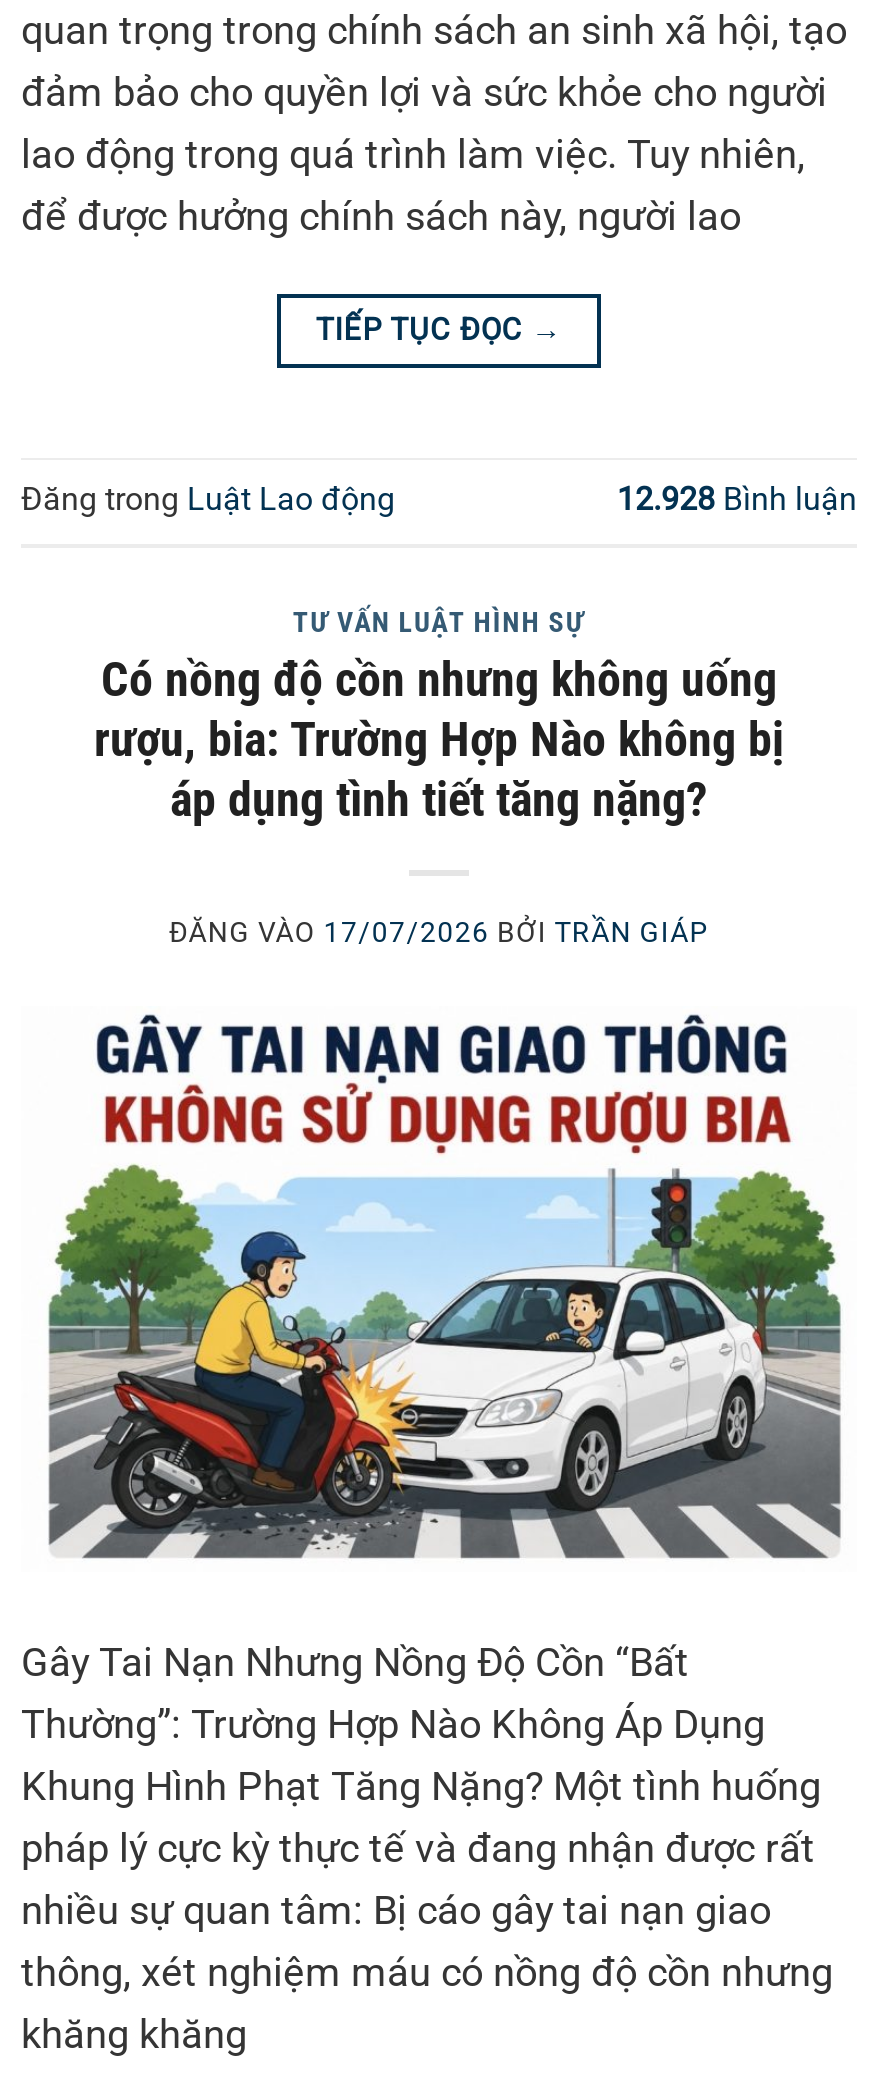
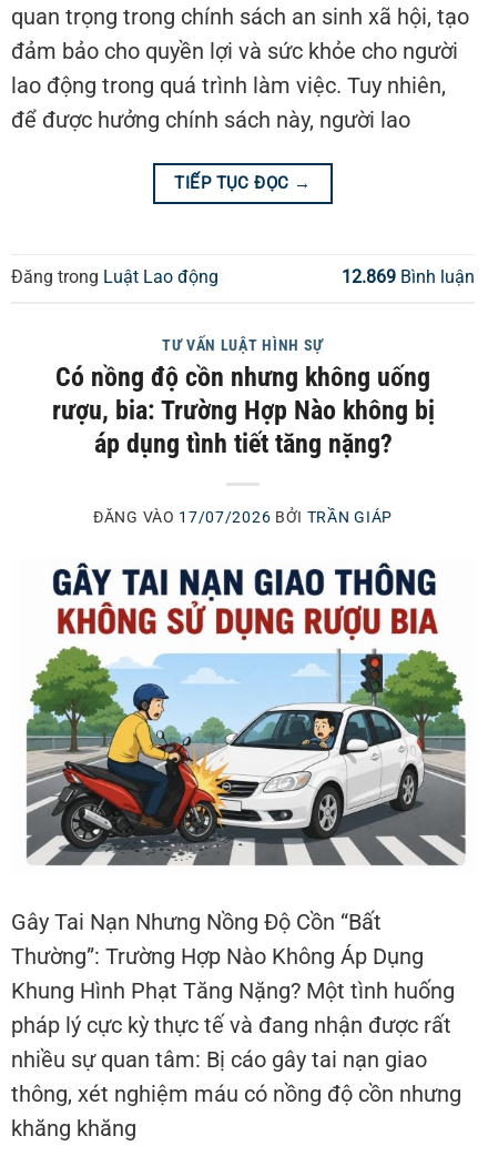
[617,481,857,519] 12.928 Bình luận -> [342,267,475,288] 12.869 Bình luận

